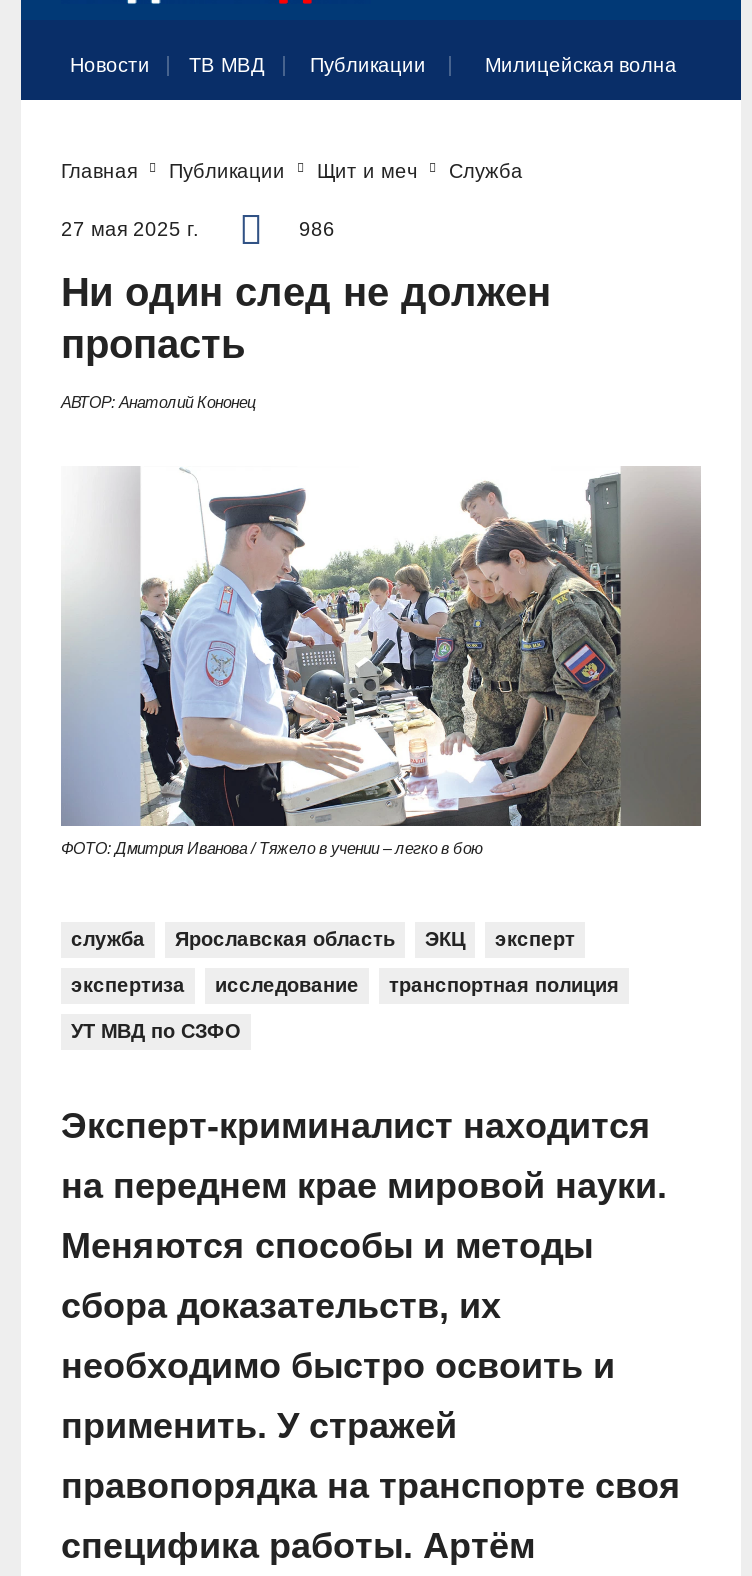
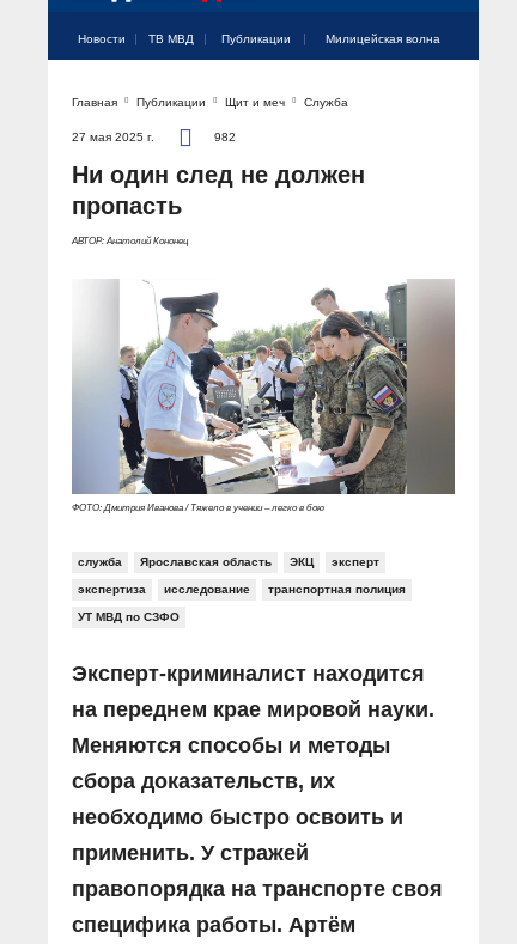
[299,218,335,240] 986 -> [214,130,236,144] 982

